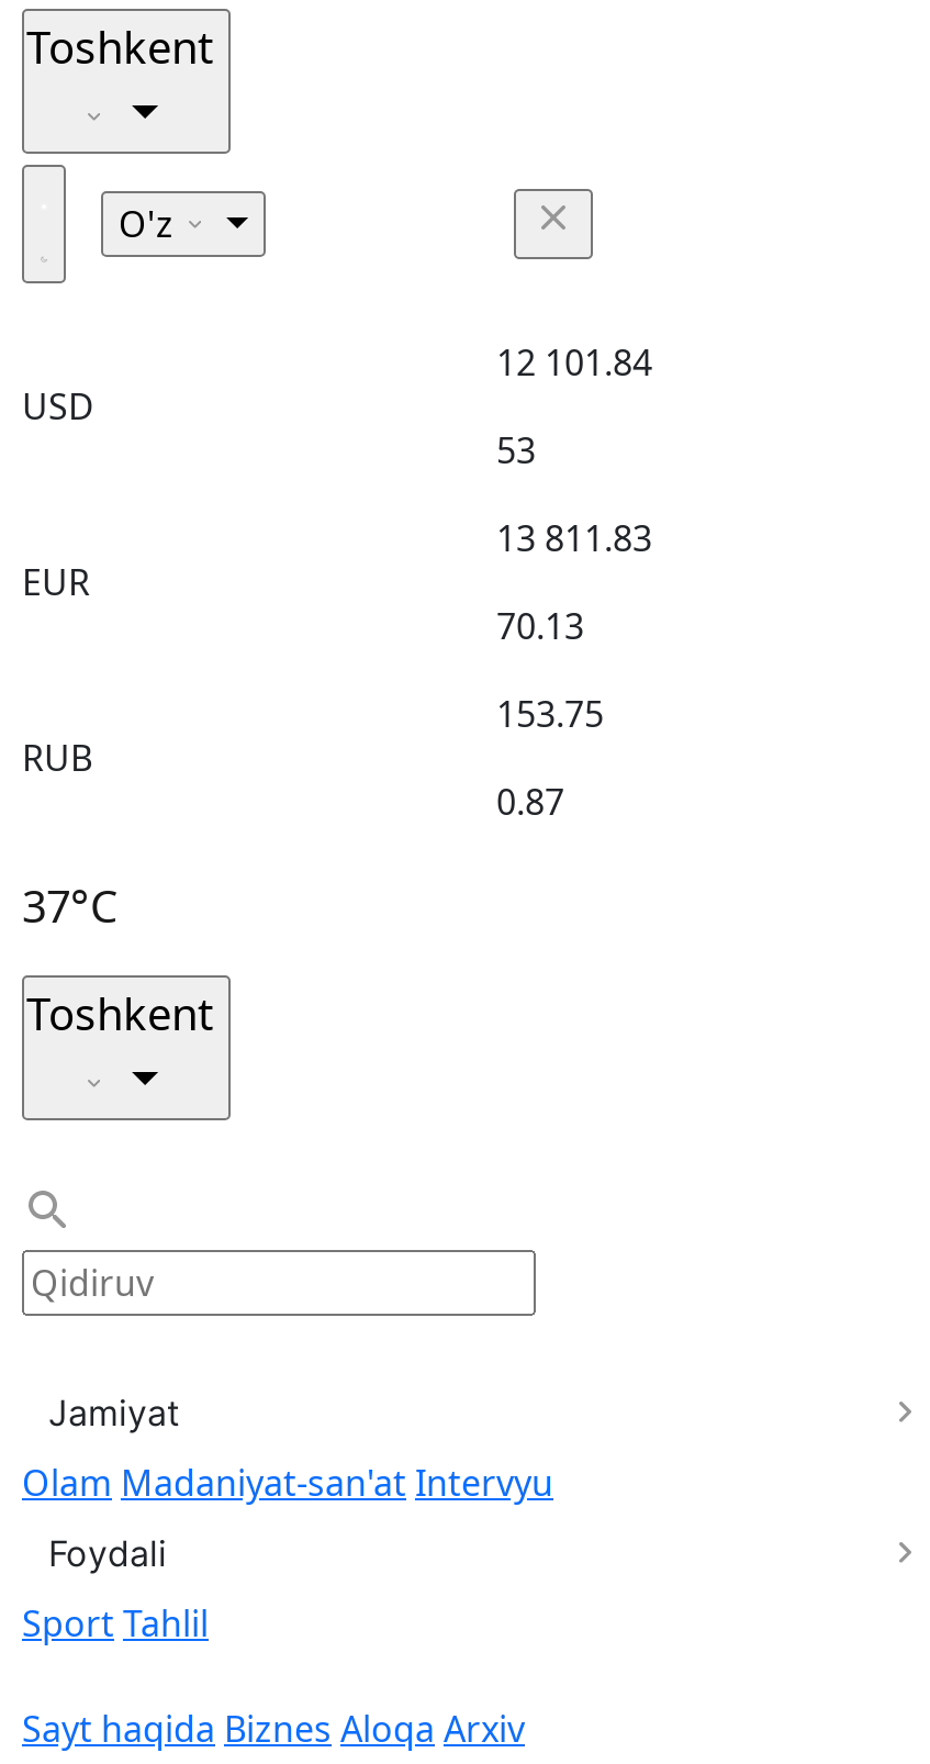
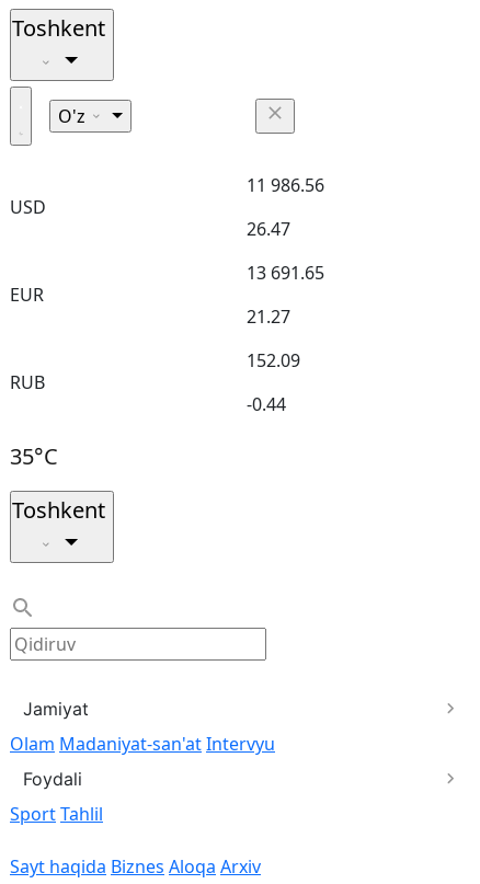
[496,338,652,387] 12 101.84 -> [247,173,324,197] 11 986.56
[496,426,536,475] 53 -> [247,217,290,241] 26.47
[496,514,652,562] 13 811.83 -> [247,261,324,285] 13 691.65
[496,602,584,650] 70.13 -> [247,305,290,329] 21.27
[496,690,604,738] 153.75 -> [247,348,300,372] 152.09
[496,778,564,826] 0.87 -> [247,392,286,416] -0.44
[22,877,119,936] 37°C -> [10,441,58,471] 35°C

